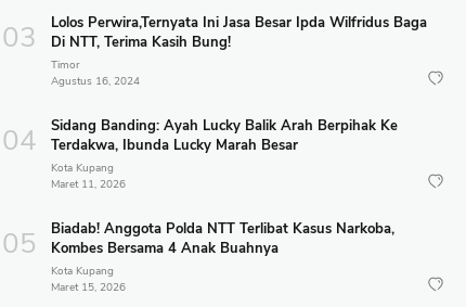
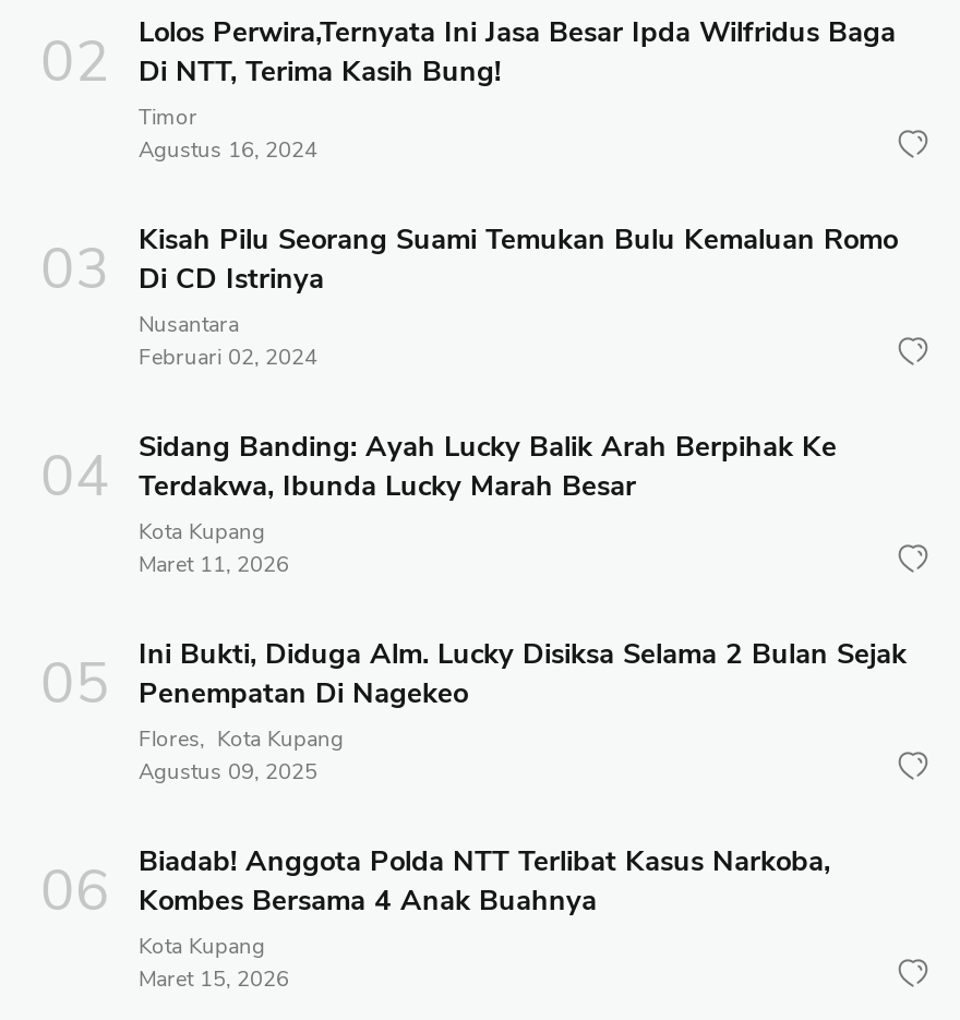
none -> [139,221,898,373] Kisah Pilu Seorang Suami Temukan Bulu Kemaluan Romo | Di CD Istrinya | Nusantara | Februari 02, 2024
none -> [139,635,907,788] Ini Bukti, Diduga Alm. Lucky Disiksa Selama 2 Bulan Sejak | Penempatan Di Nagekeo | Flores Kota Kupang | Agustus 09, 2025

